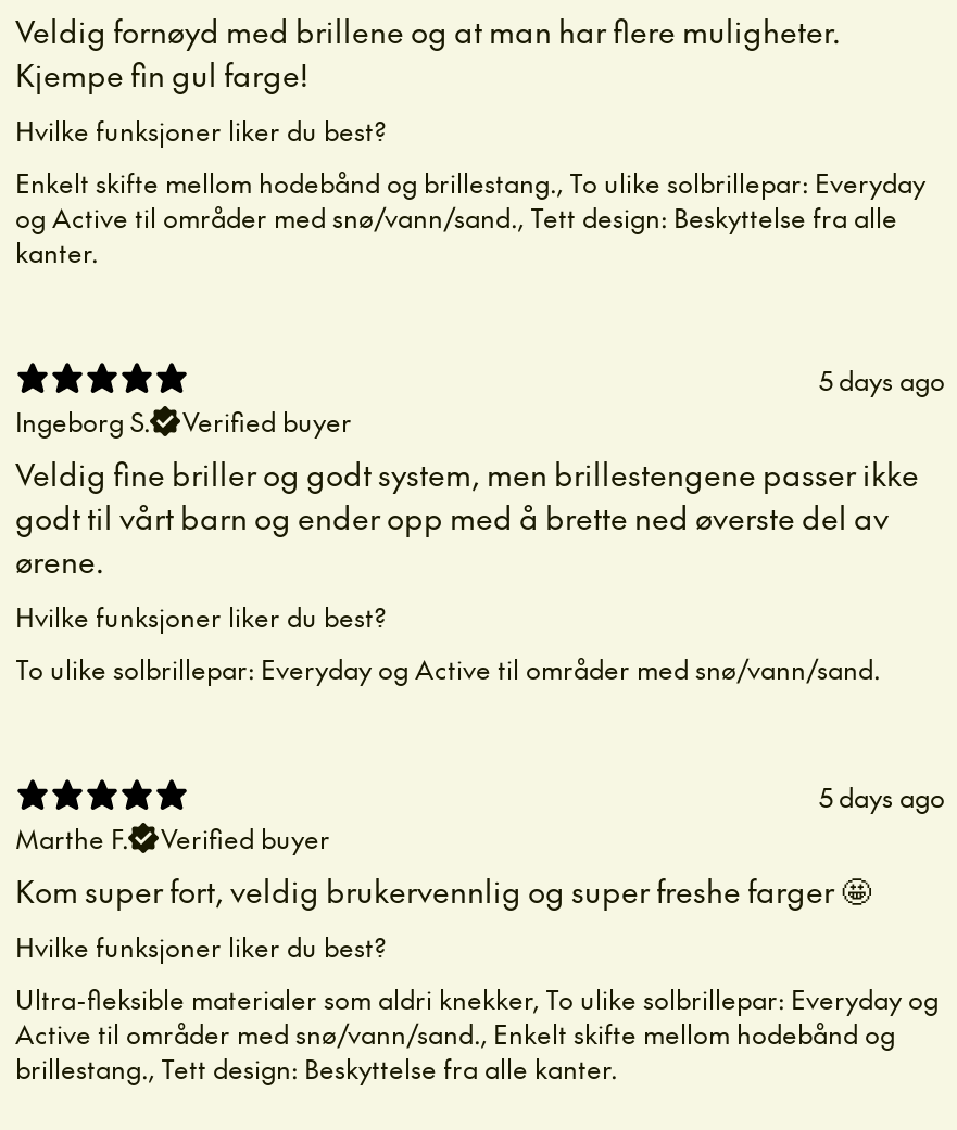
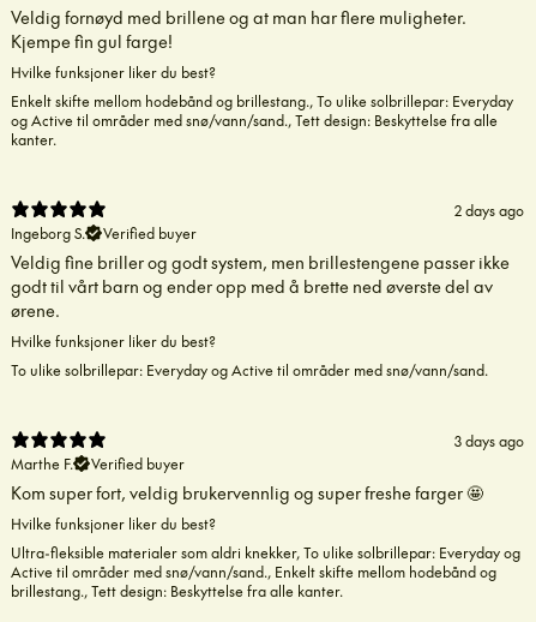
[819,363,945,398] 5 days ago -> [454,201,524,220] 2 days ago
[819,780,945,815] 5 days ago -> [454,432,524,451] 3 days ago

